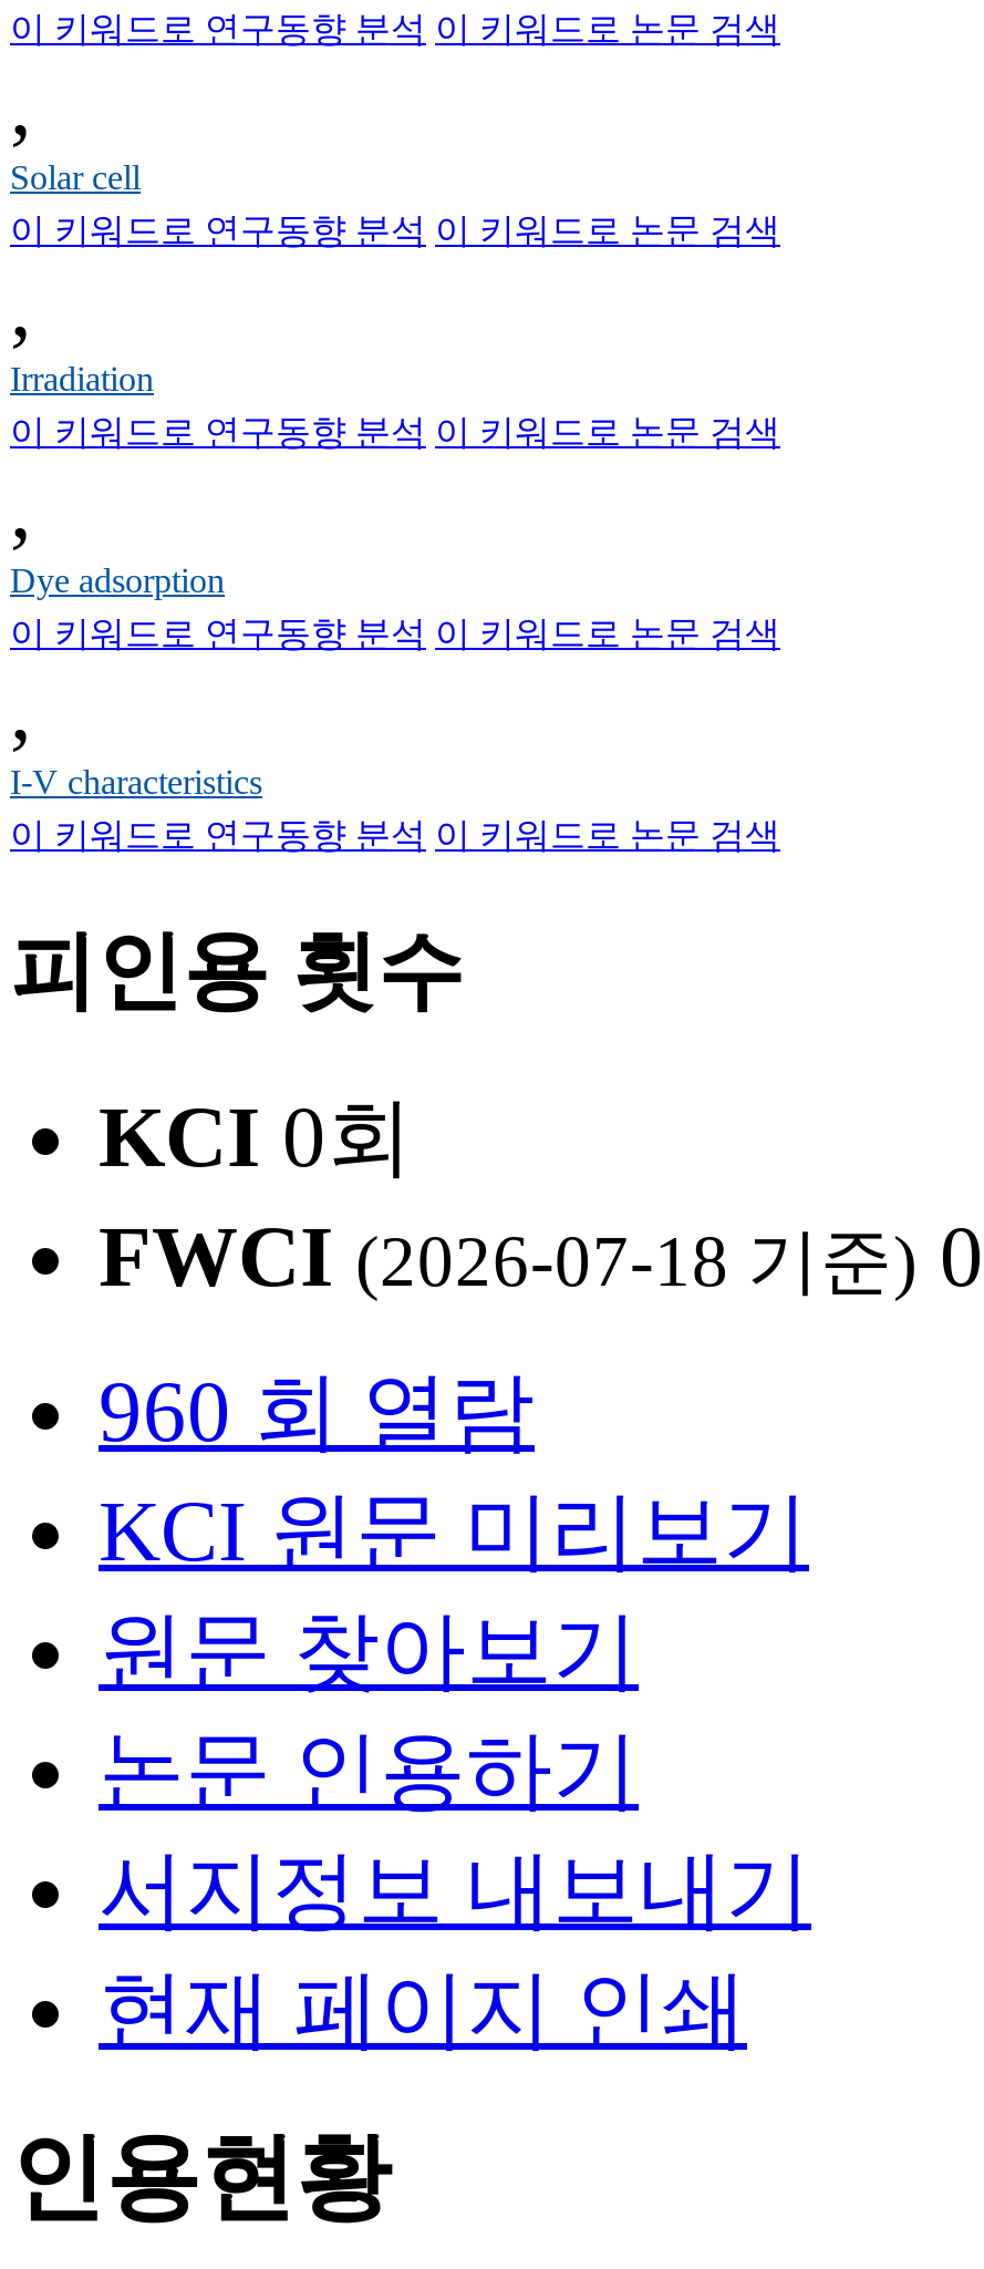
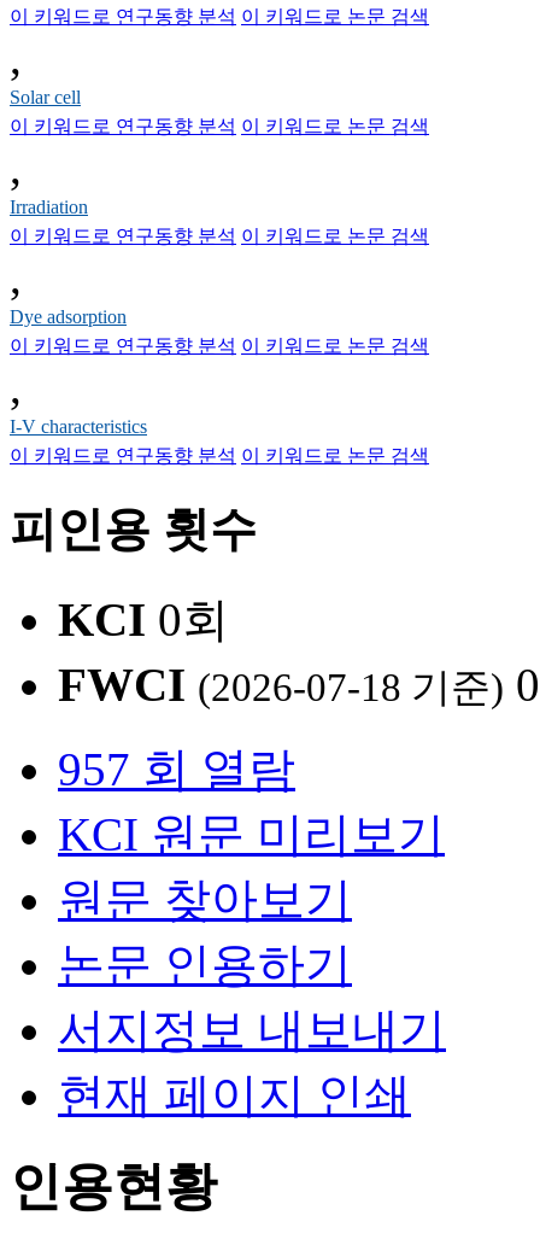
[99,1363,535,1458] 960 회 열람 -> [58,743,295,795] 957 회 열람

